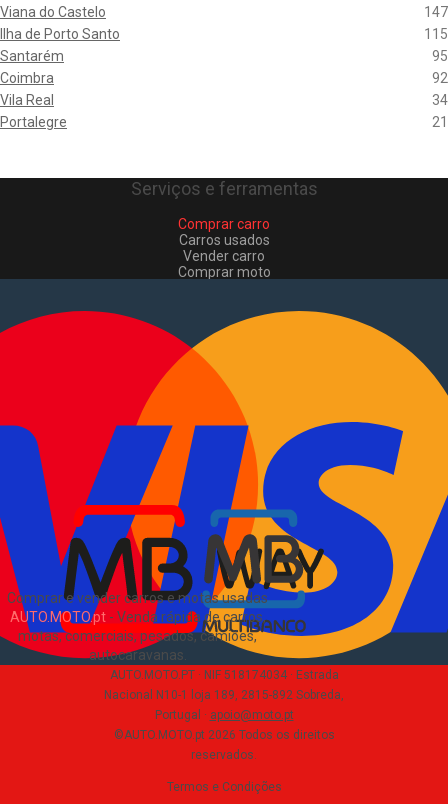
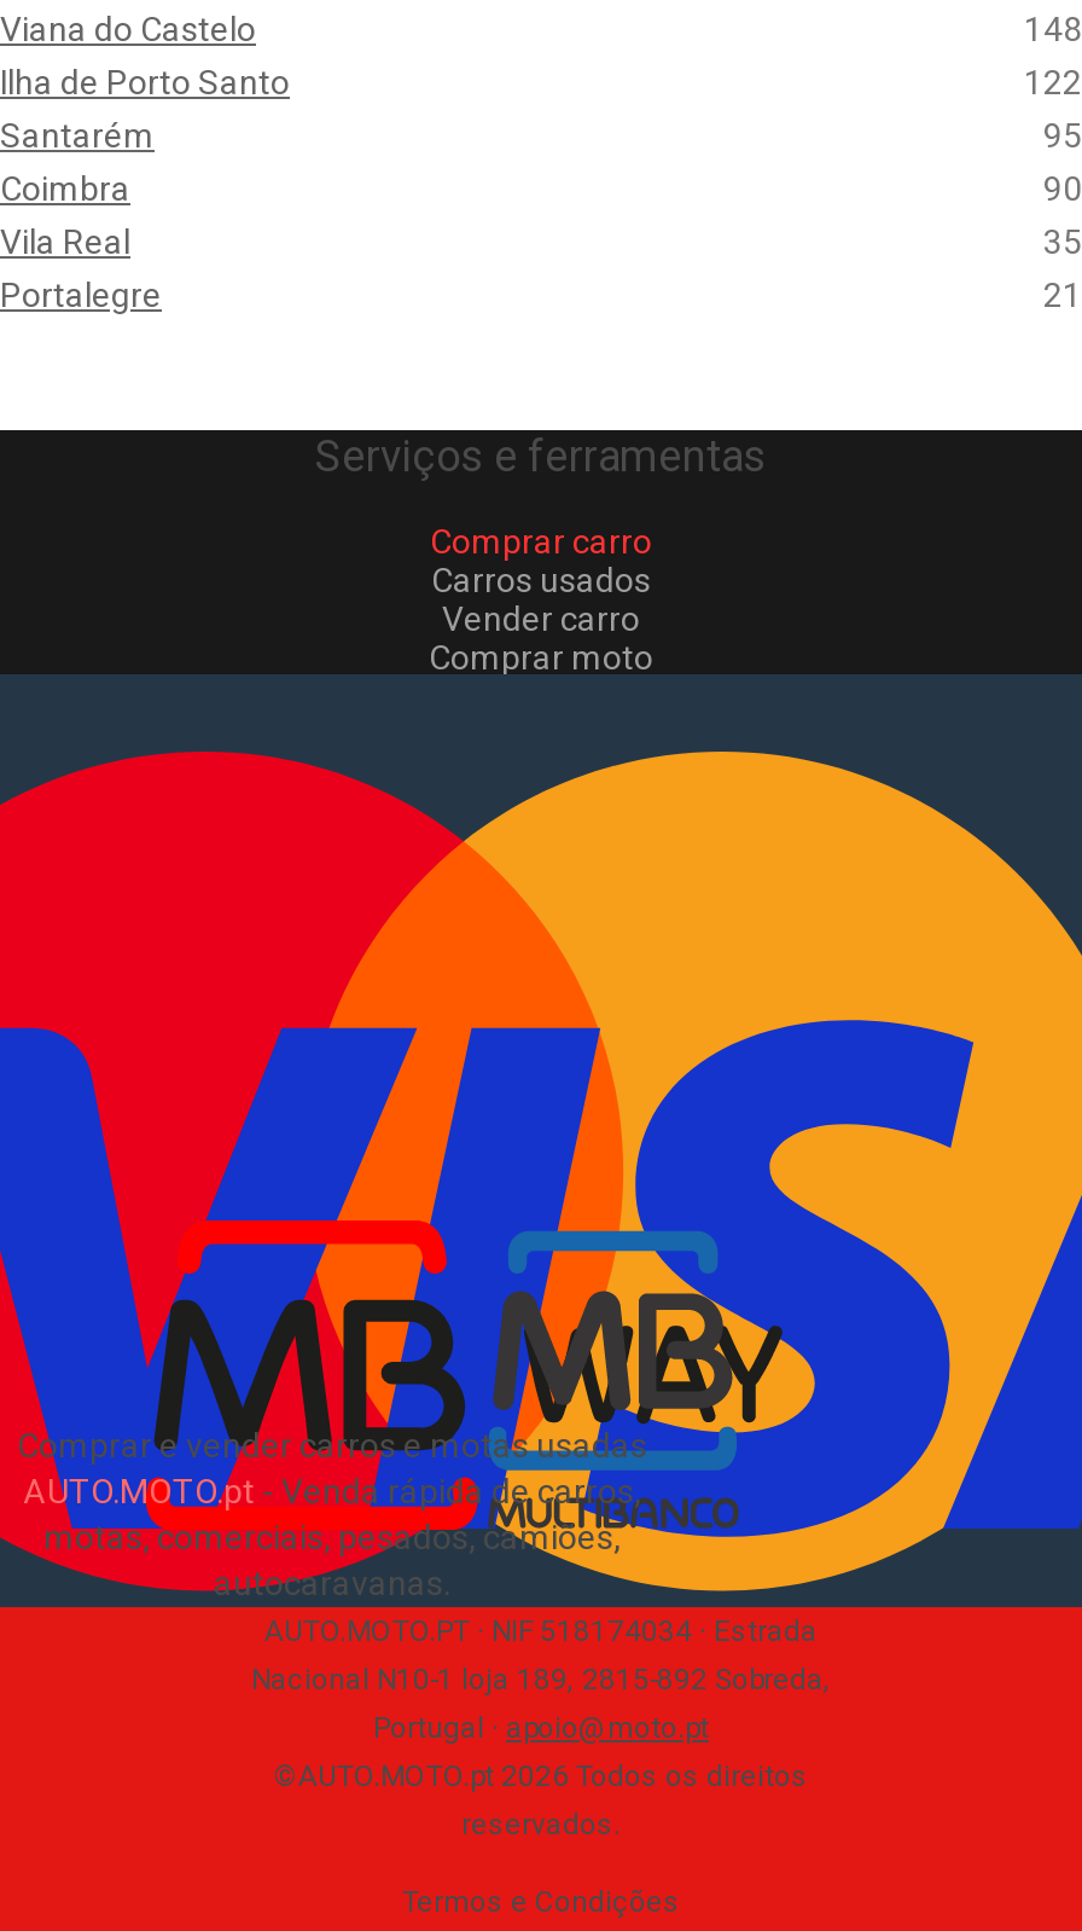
[424,4,448,20] 147 -> [1024,10,1082,48] 148
[424,26,448,42] 115 -> [1024,63,1082,102] 122
[432,70,448,86] 92 -> [1043,169,1082,208] 90
[432,92,448,108] 34 -> [1043,222,1082,261] 35

